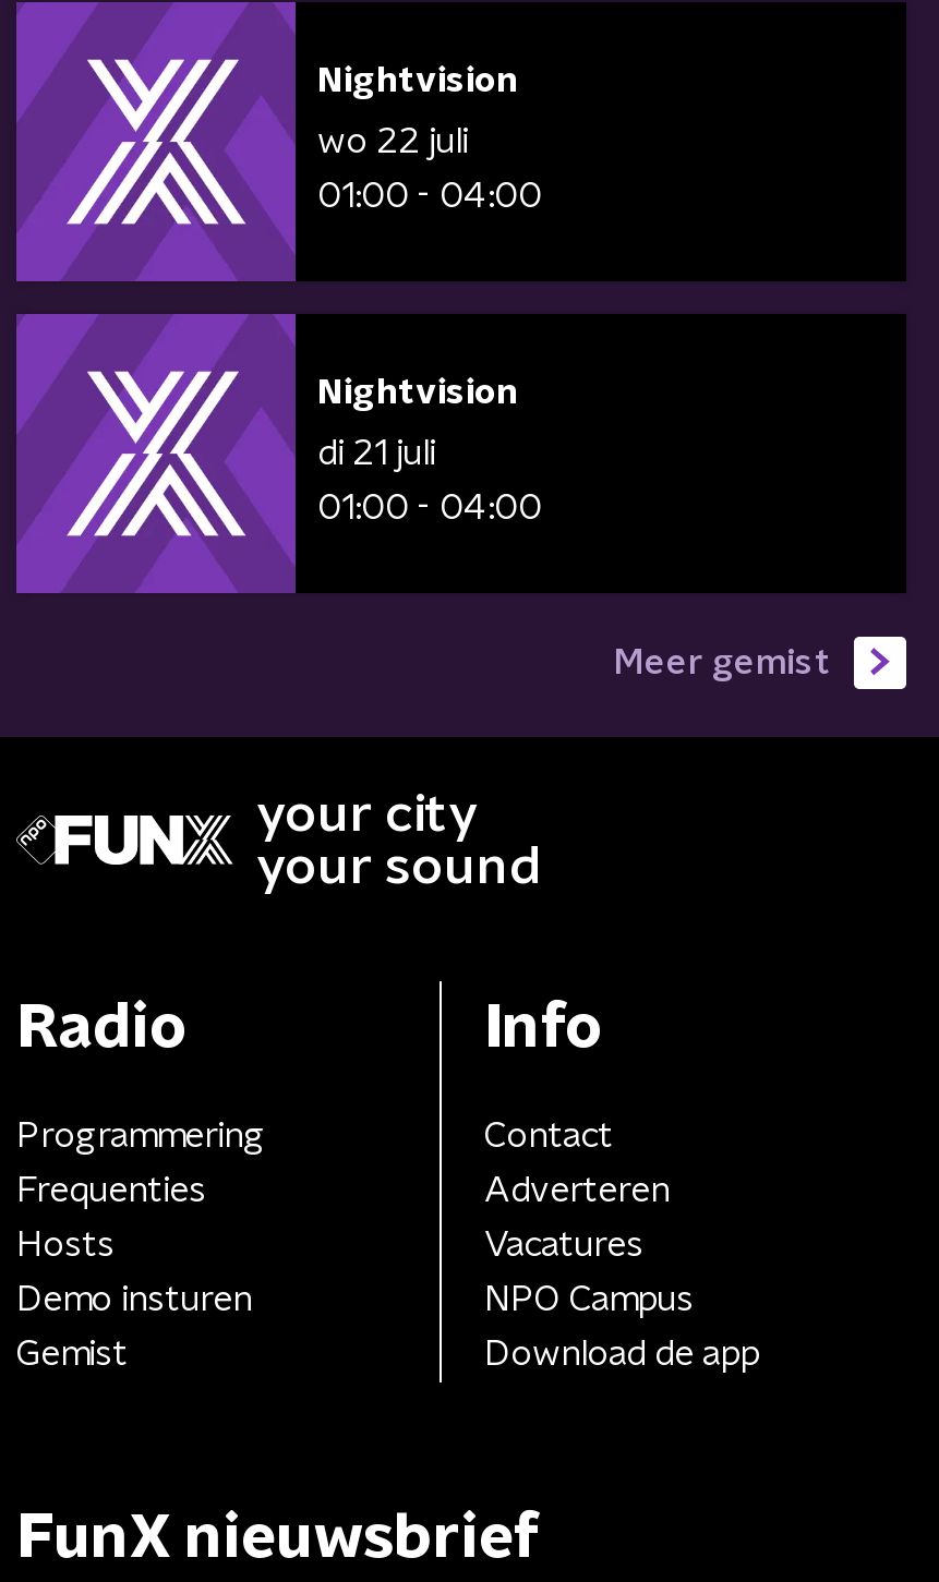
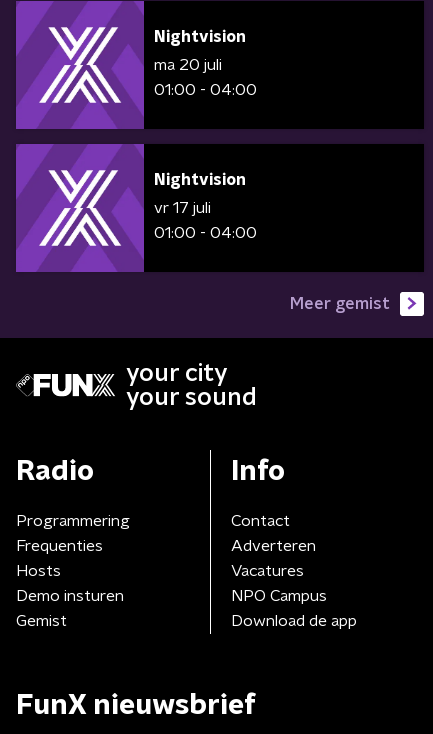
[317,124,468,159] wo 22 juli -> [154,57,222,73] ma 20 juli
[317,436,435,471] di 21 juli -> [154,200,211,216] vr 17 juli

